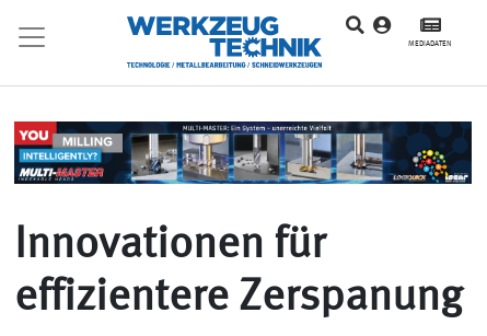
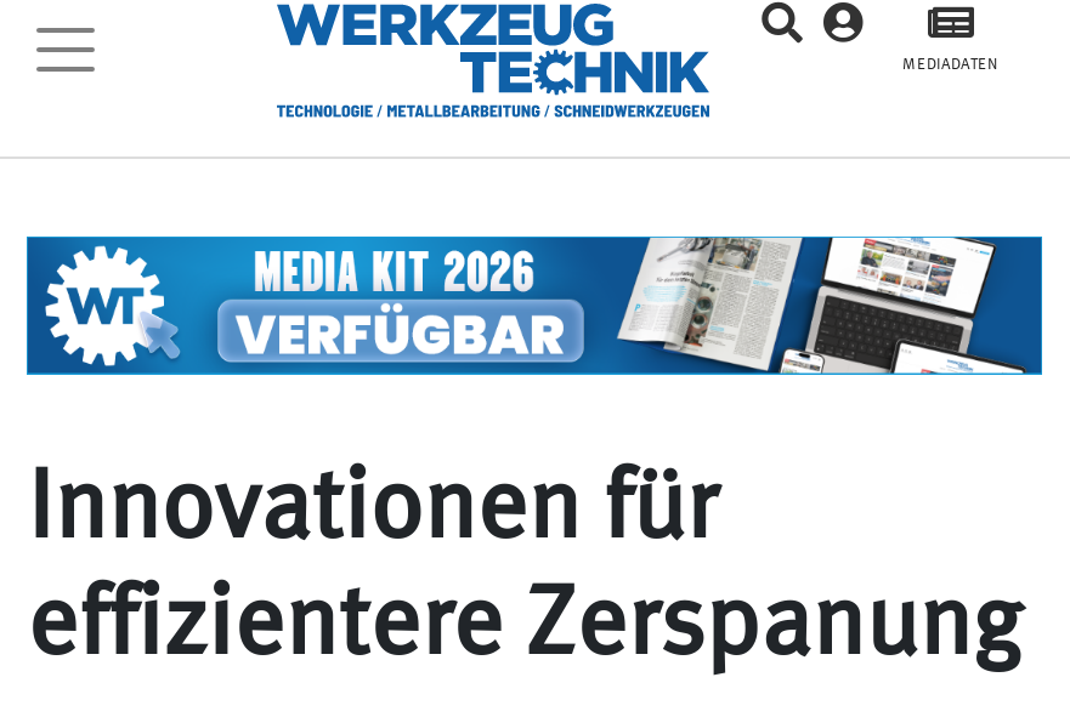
[13,120,473,185] [image] -> [24,234,1044,377] [image]

